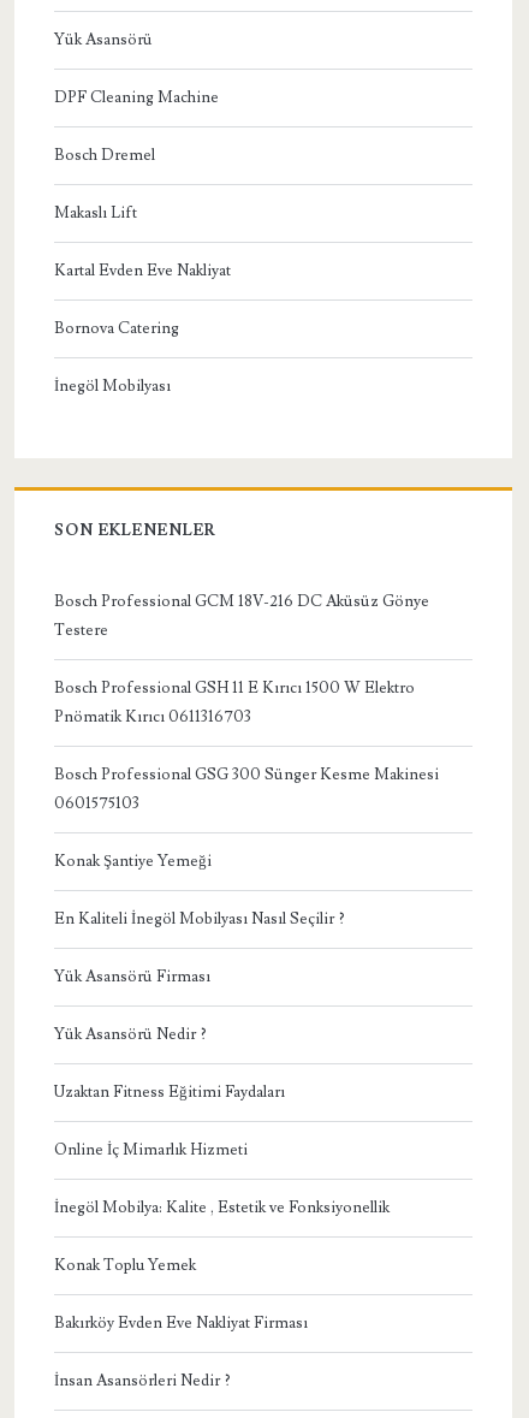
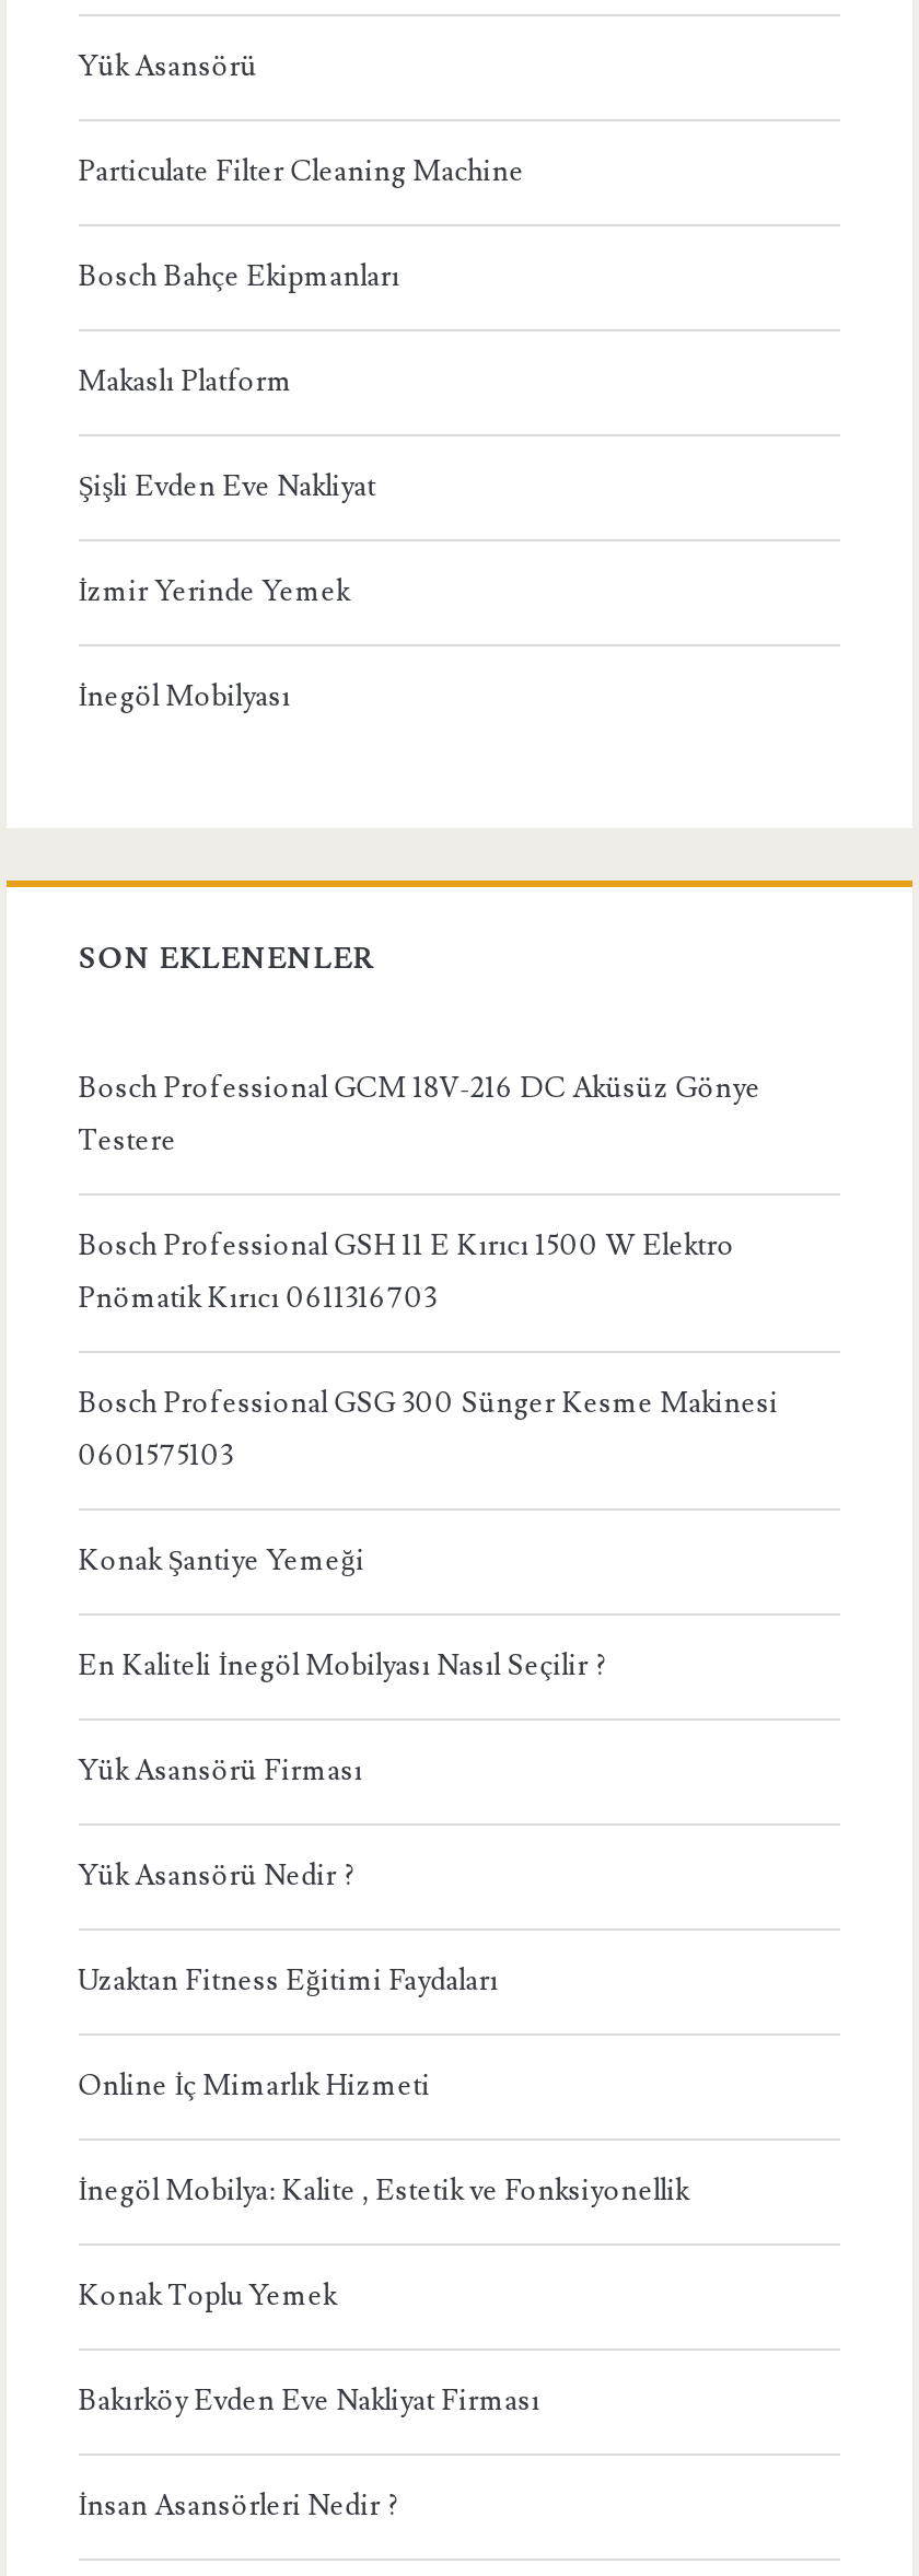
[54,87,219,106] DPF Cleaning Machine -> [78,153,525,188] Particulate Filter Cleaning Machine
[54,145,155,164] Bosch Dremel -> [78,258,400,293] Bosch Bahçe Ekipmanları
[54,203,137,222] Makaslı Lift -> [78,363,293,398] Makaslı Platform
[54,260,231,280] Kartal Evden Eve Nakliyat -> [78,468,376,503] Şişli Evden Eve Nakliyat
[54,318,179,337] Bornova Catering -> [78,573,350,608] İzmir Yerinde Yemek

